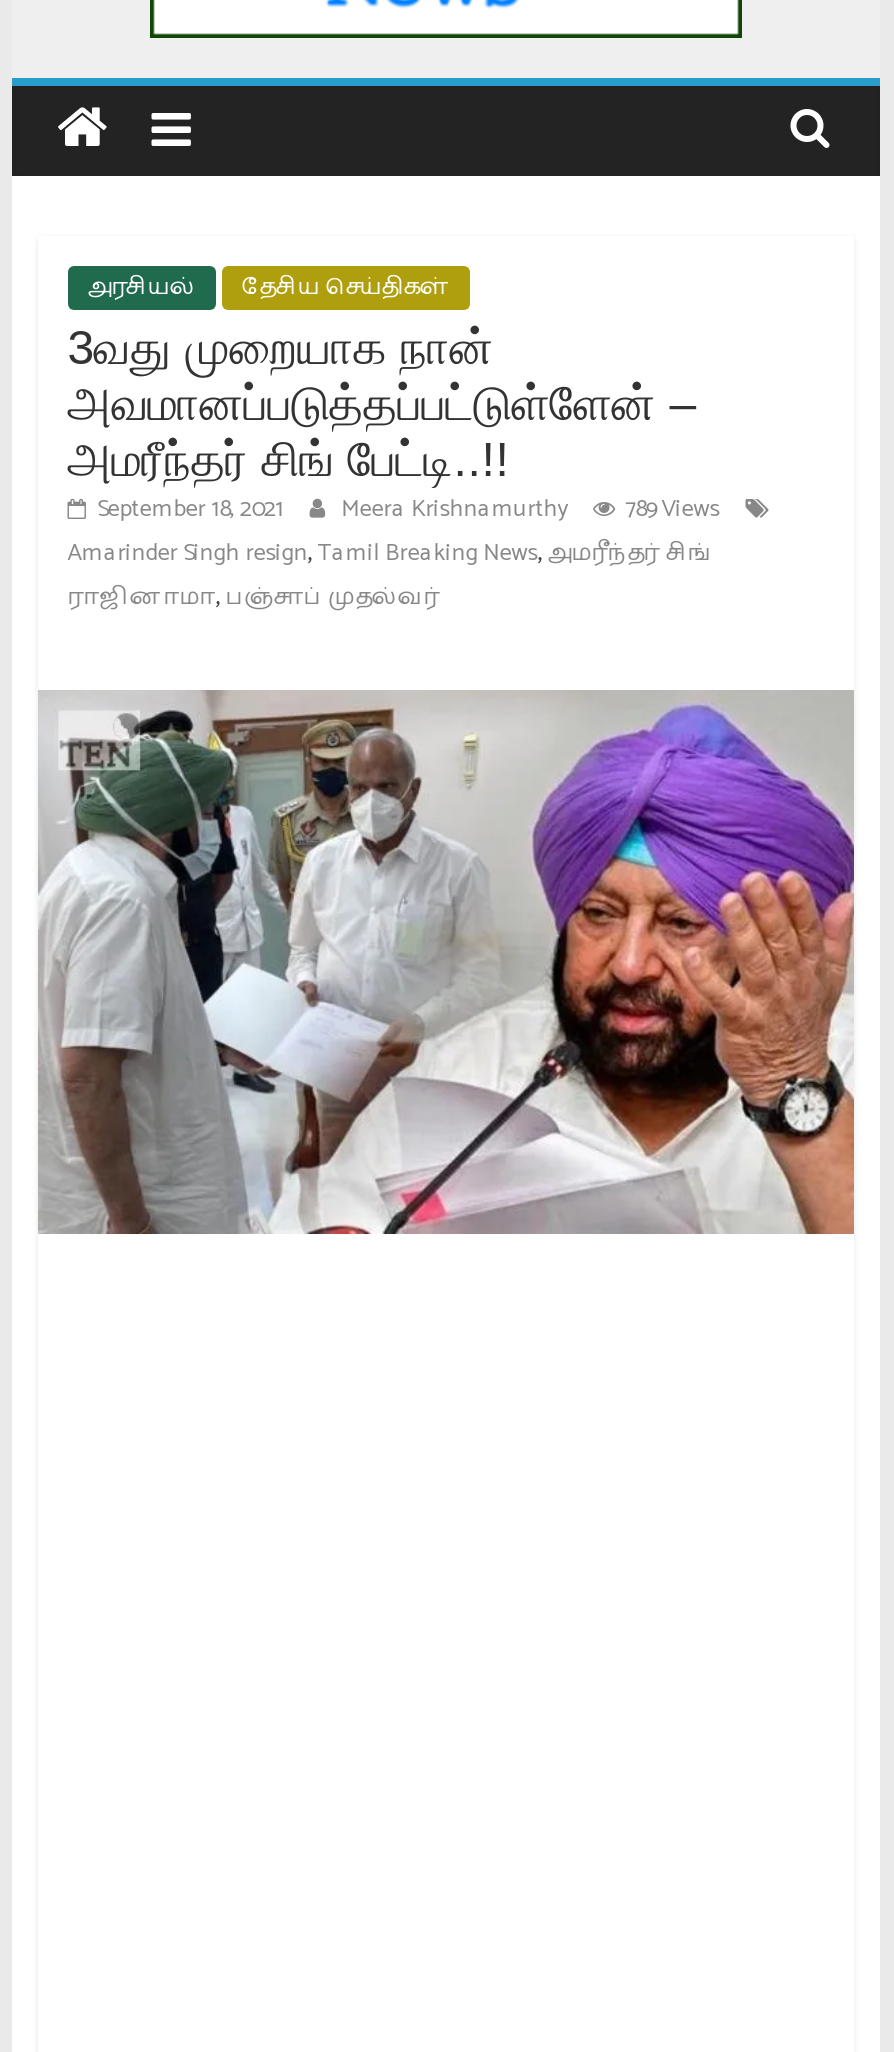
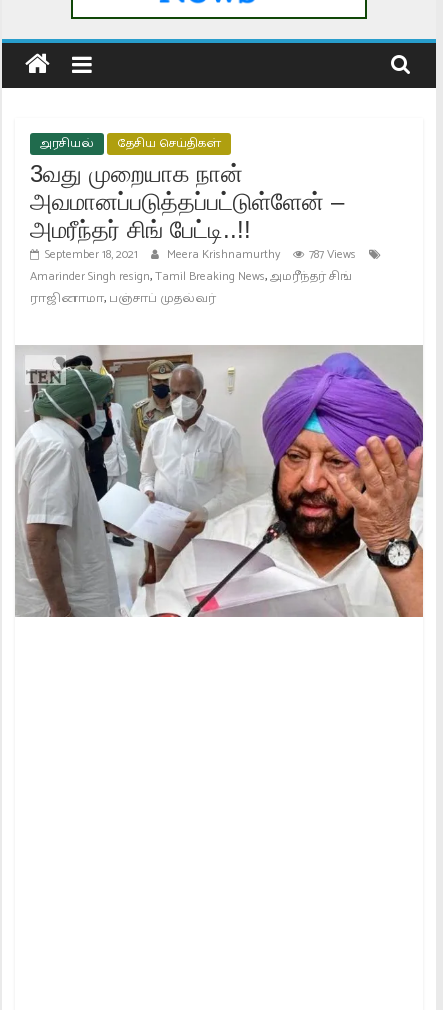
[626,490,720,528] 789 Views -> [309,245,356,264] 787 Views

